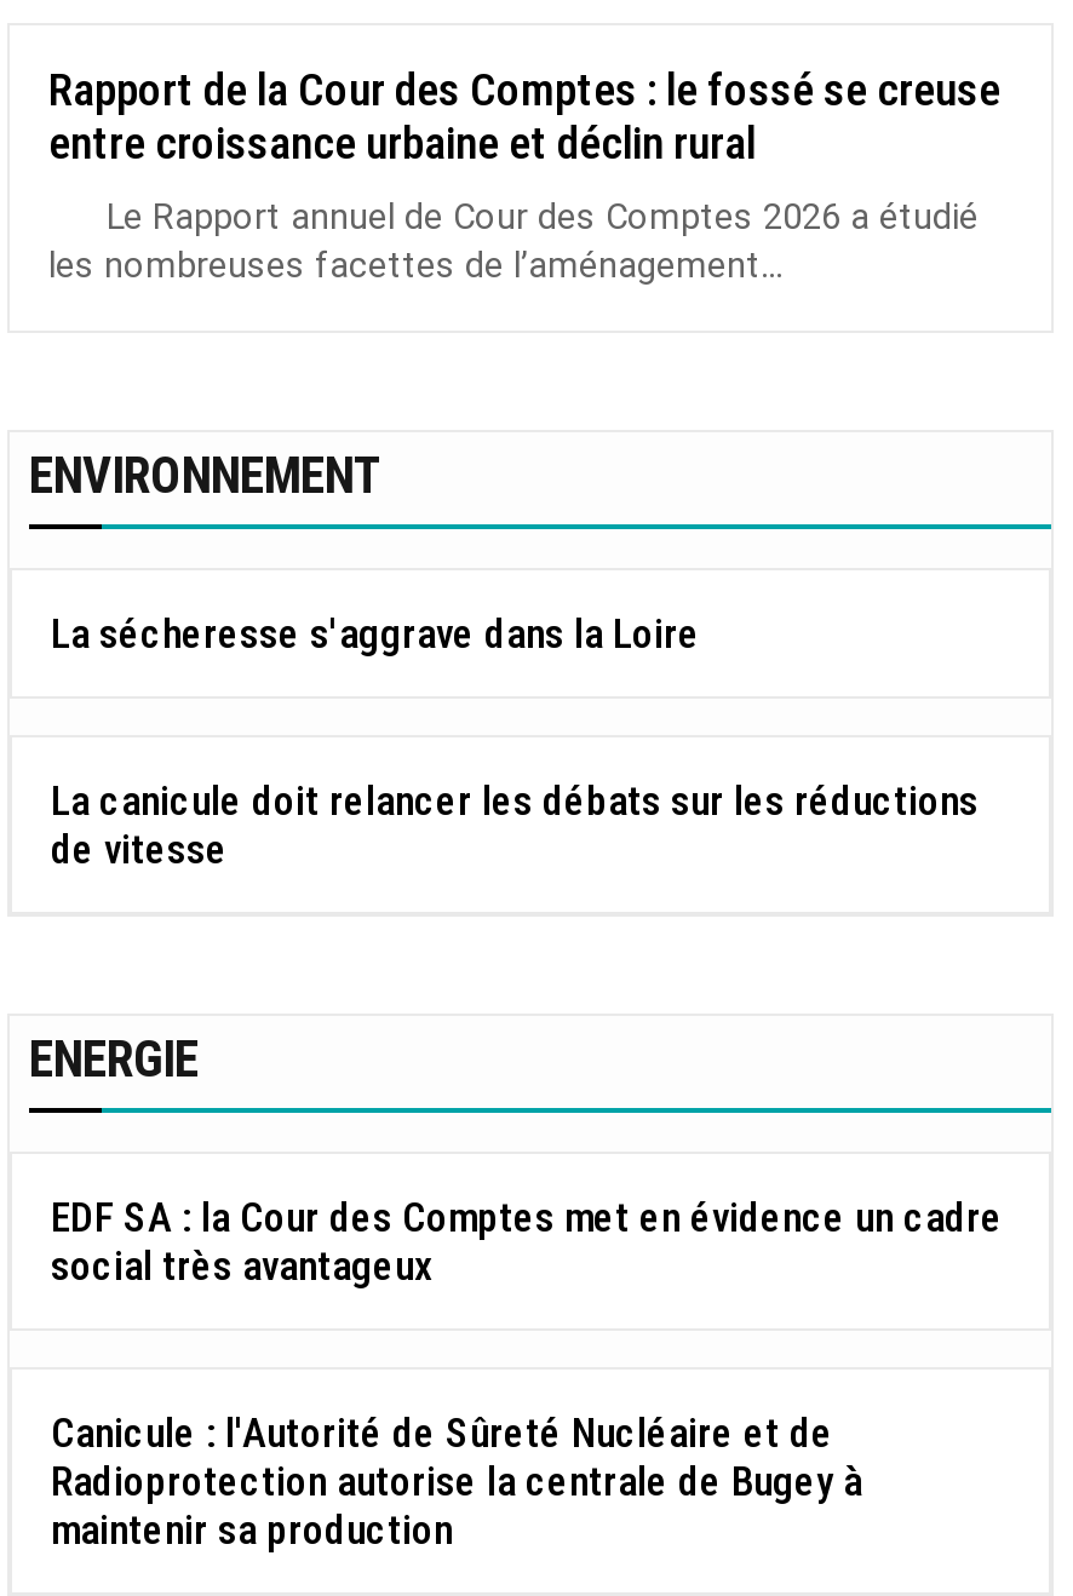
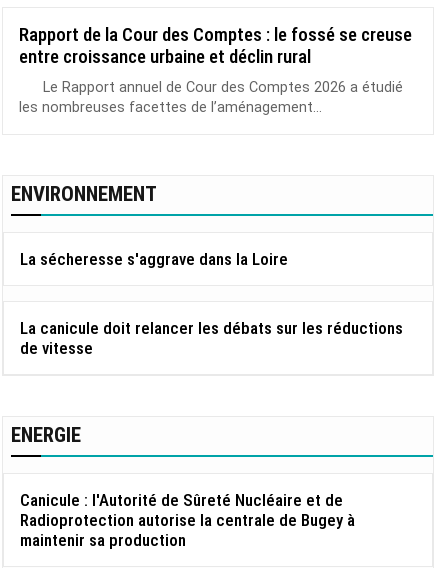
[51,1192,1003,1288] EDF SA : la Cour des Comptes met en évidence un cadre | social très avantageux -> none

